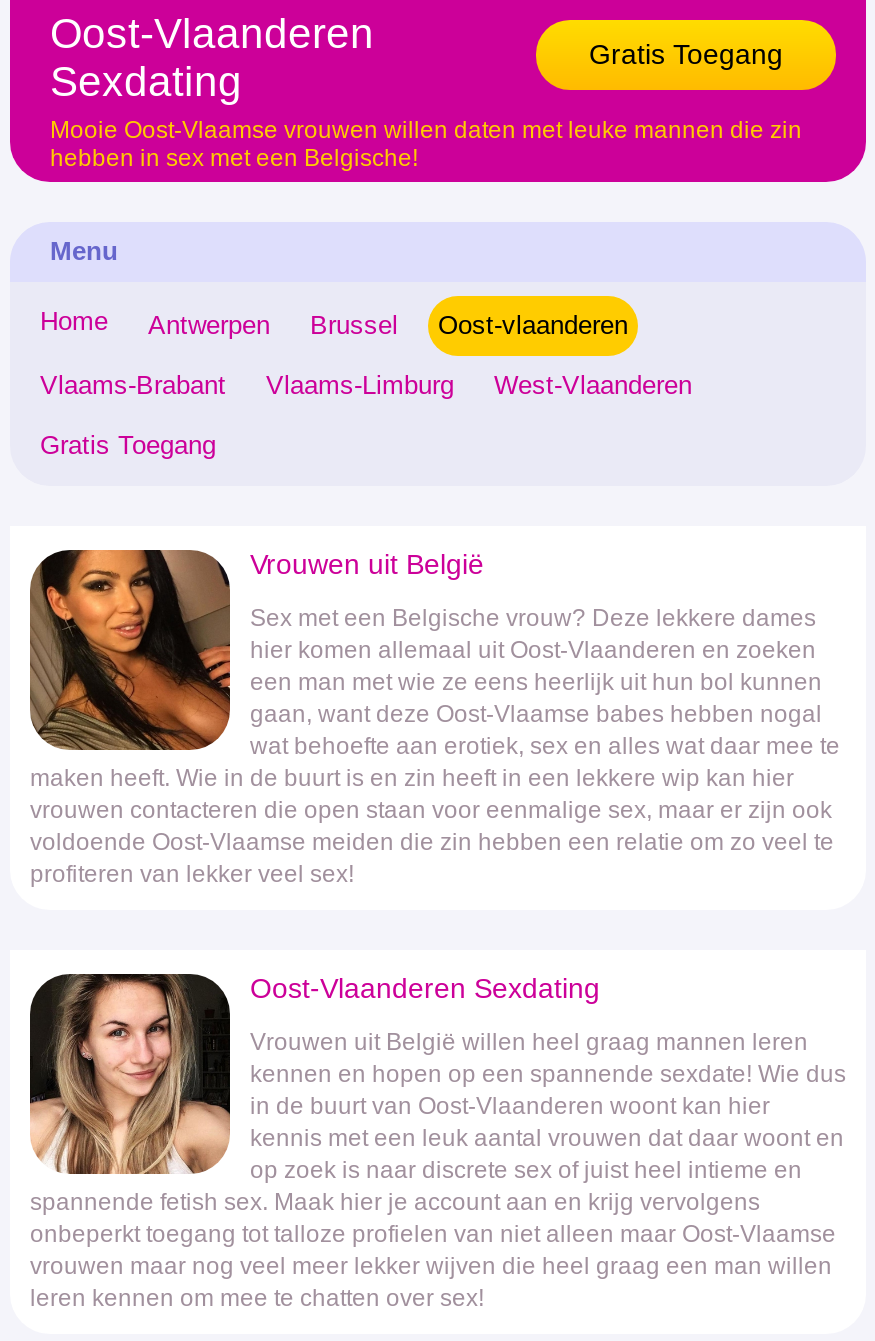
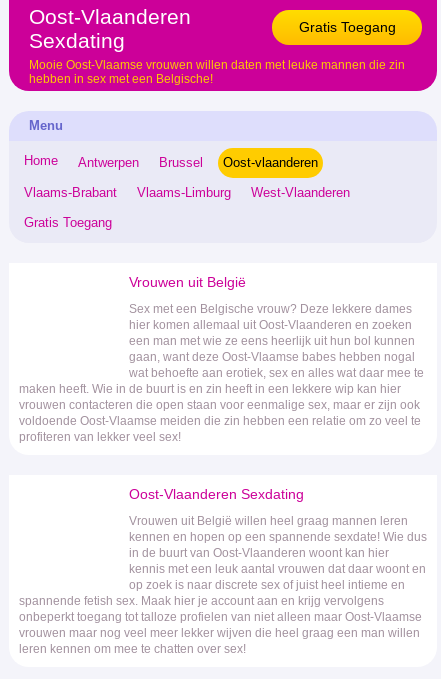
[28,548,232,752] [image] -> none
[28,972,232,1176] [image] -> none

